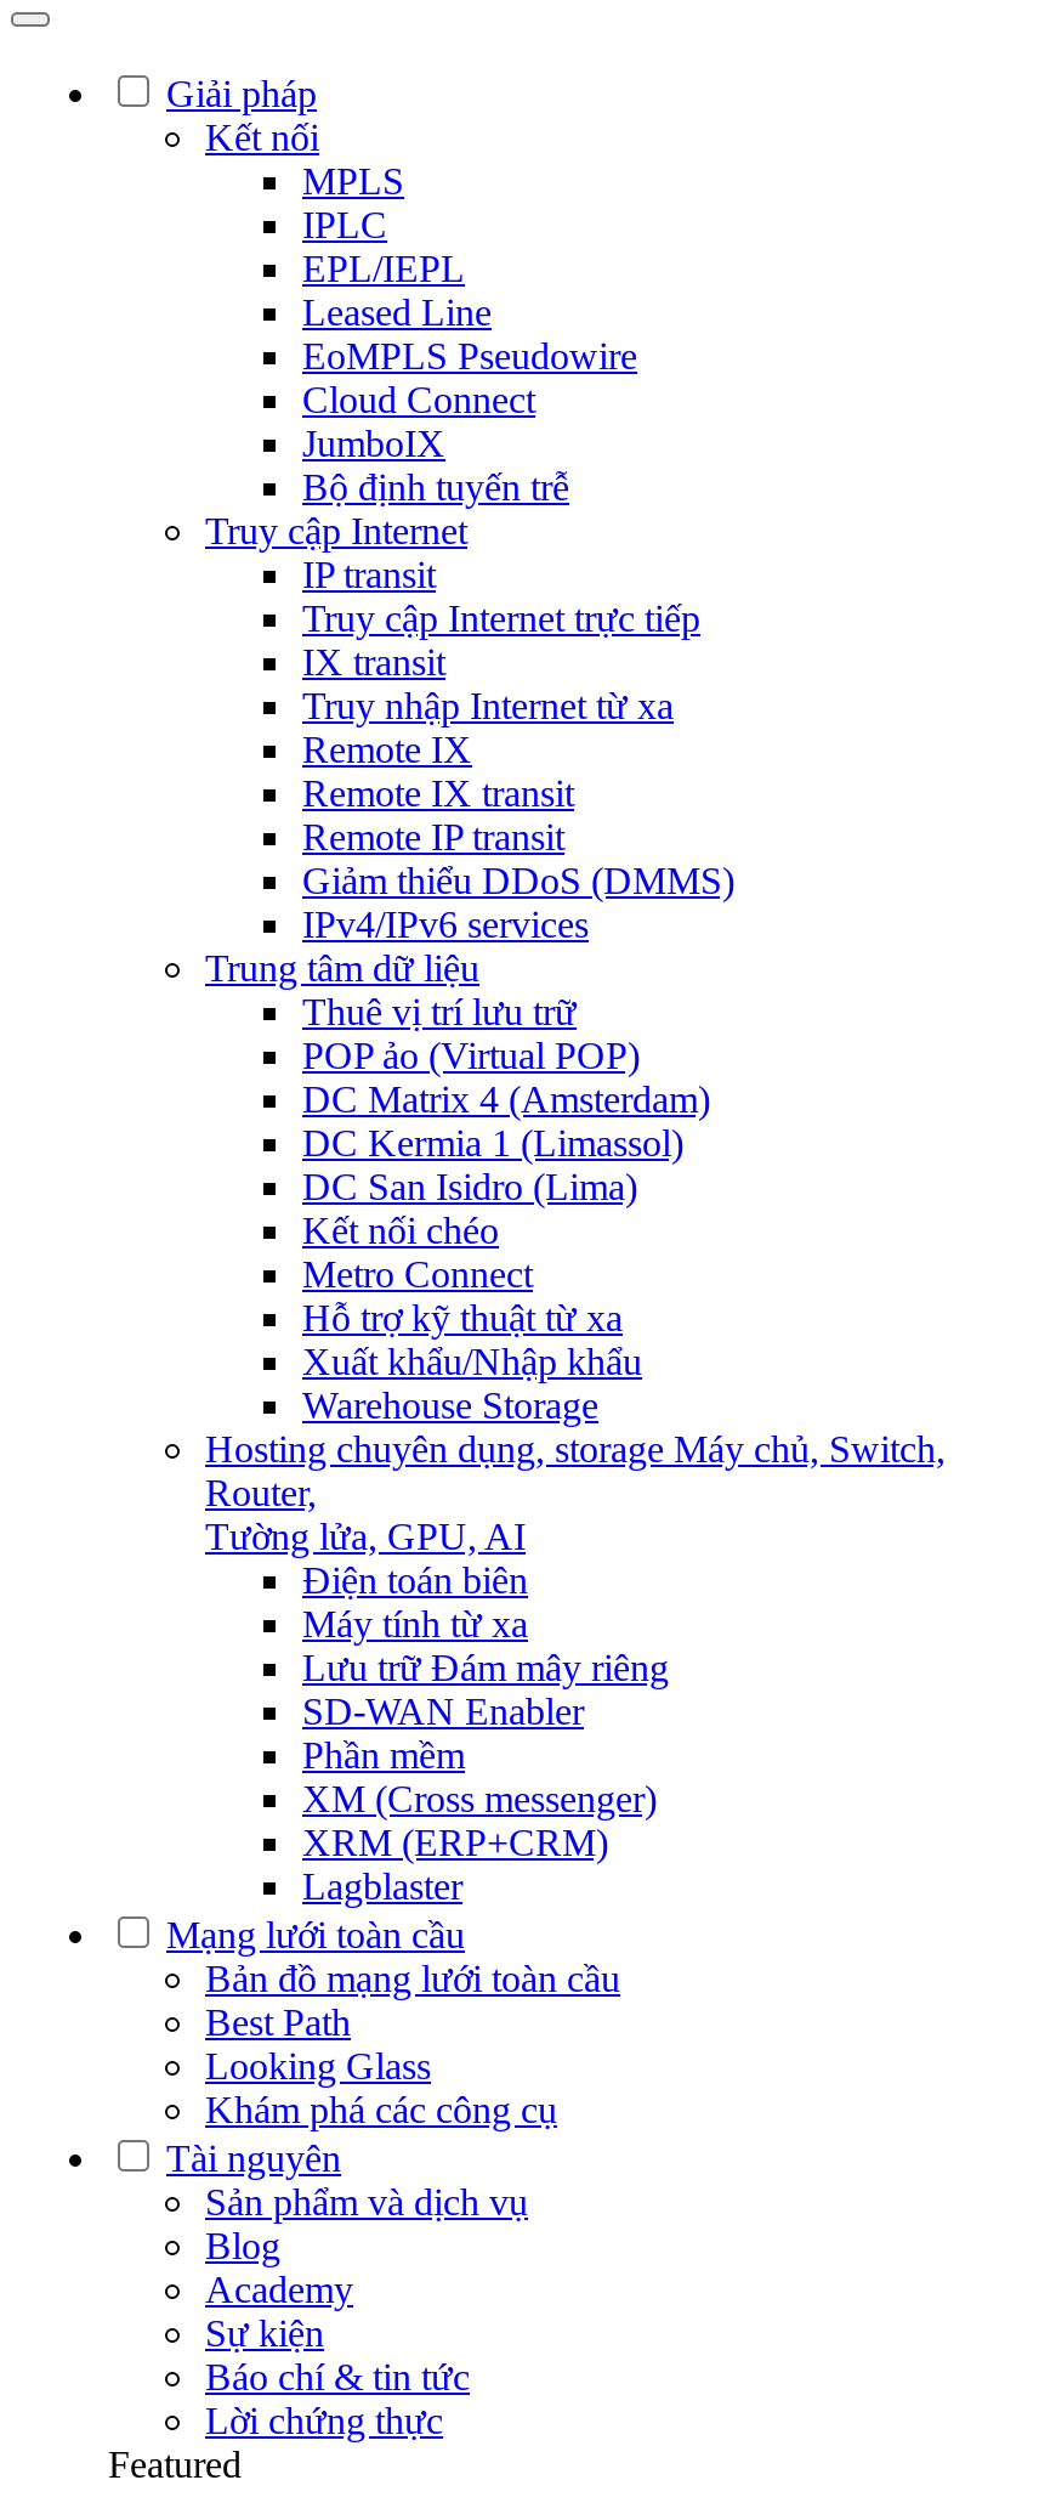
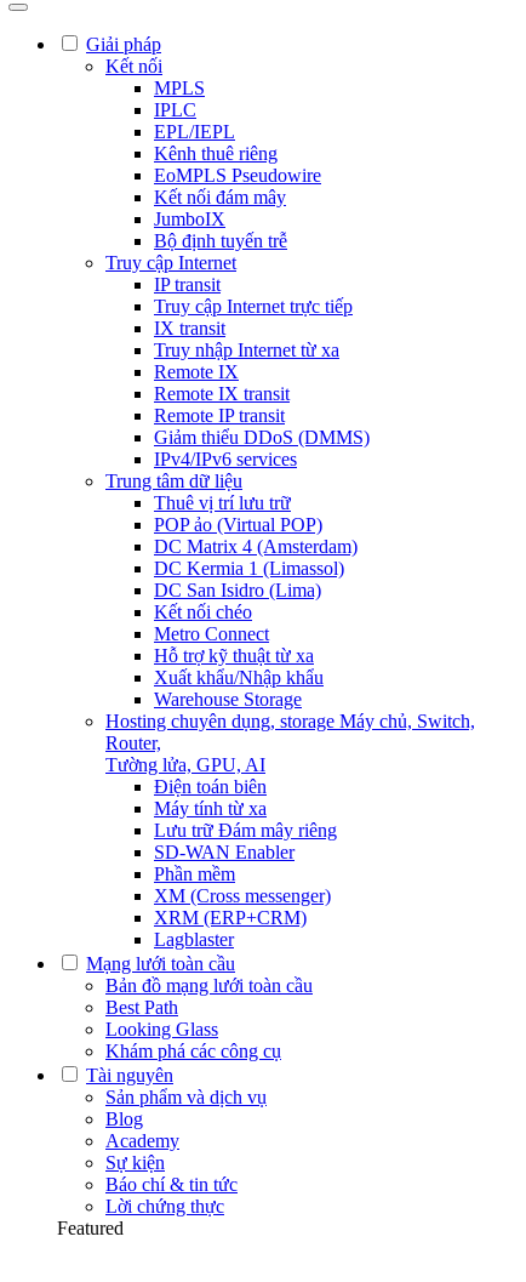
[302,291,492,333] Leased Line -> [154,143,278,164] Kênh thuê riêng
[302,379,535,420] Cloud Connect -> [154,187,286,207] Kết nối đám mây

